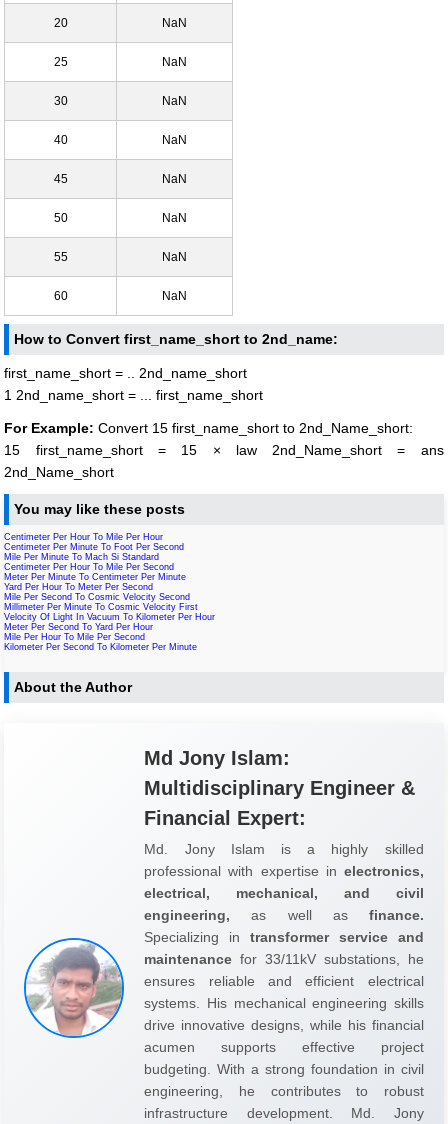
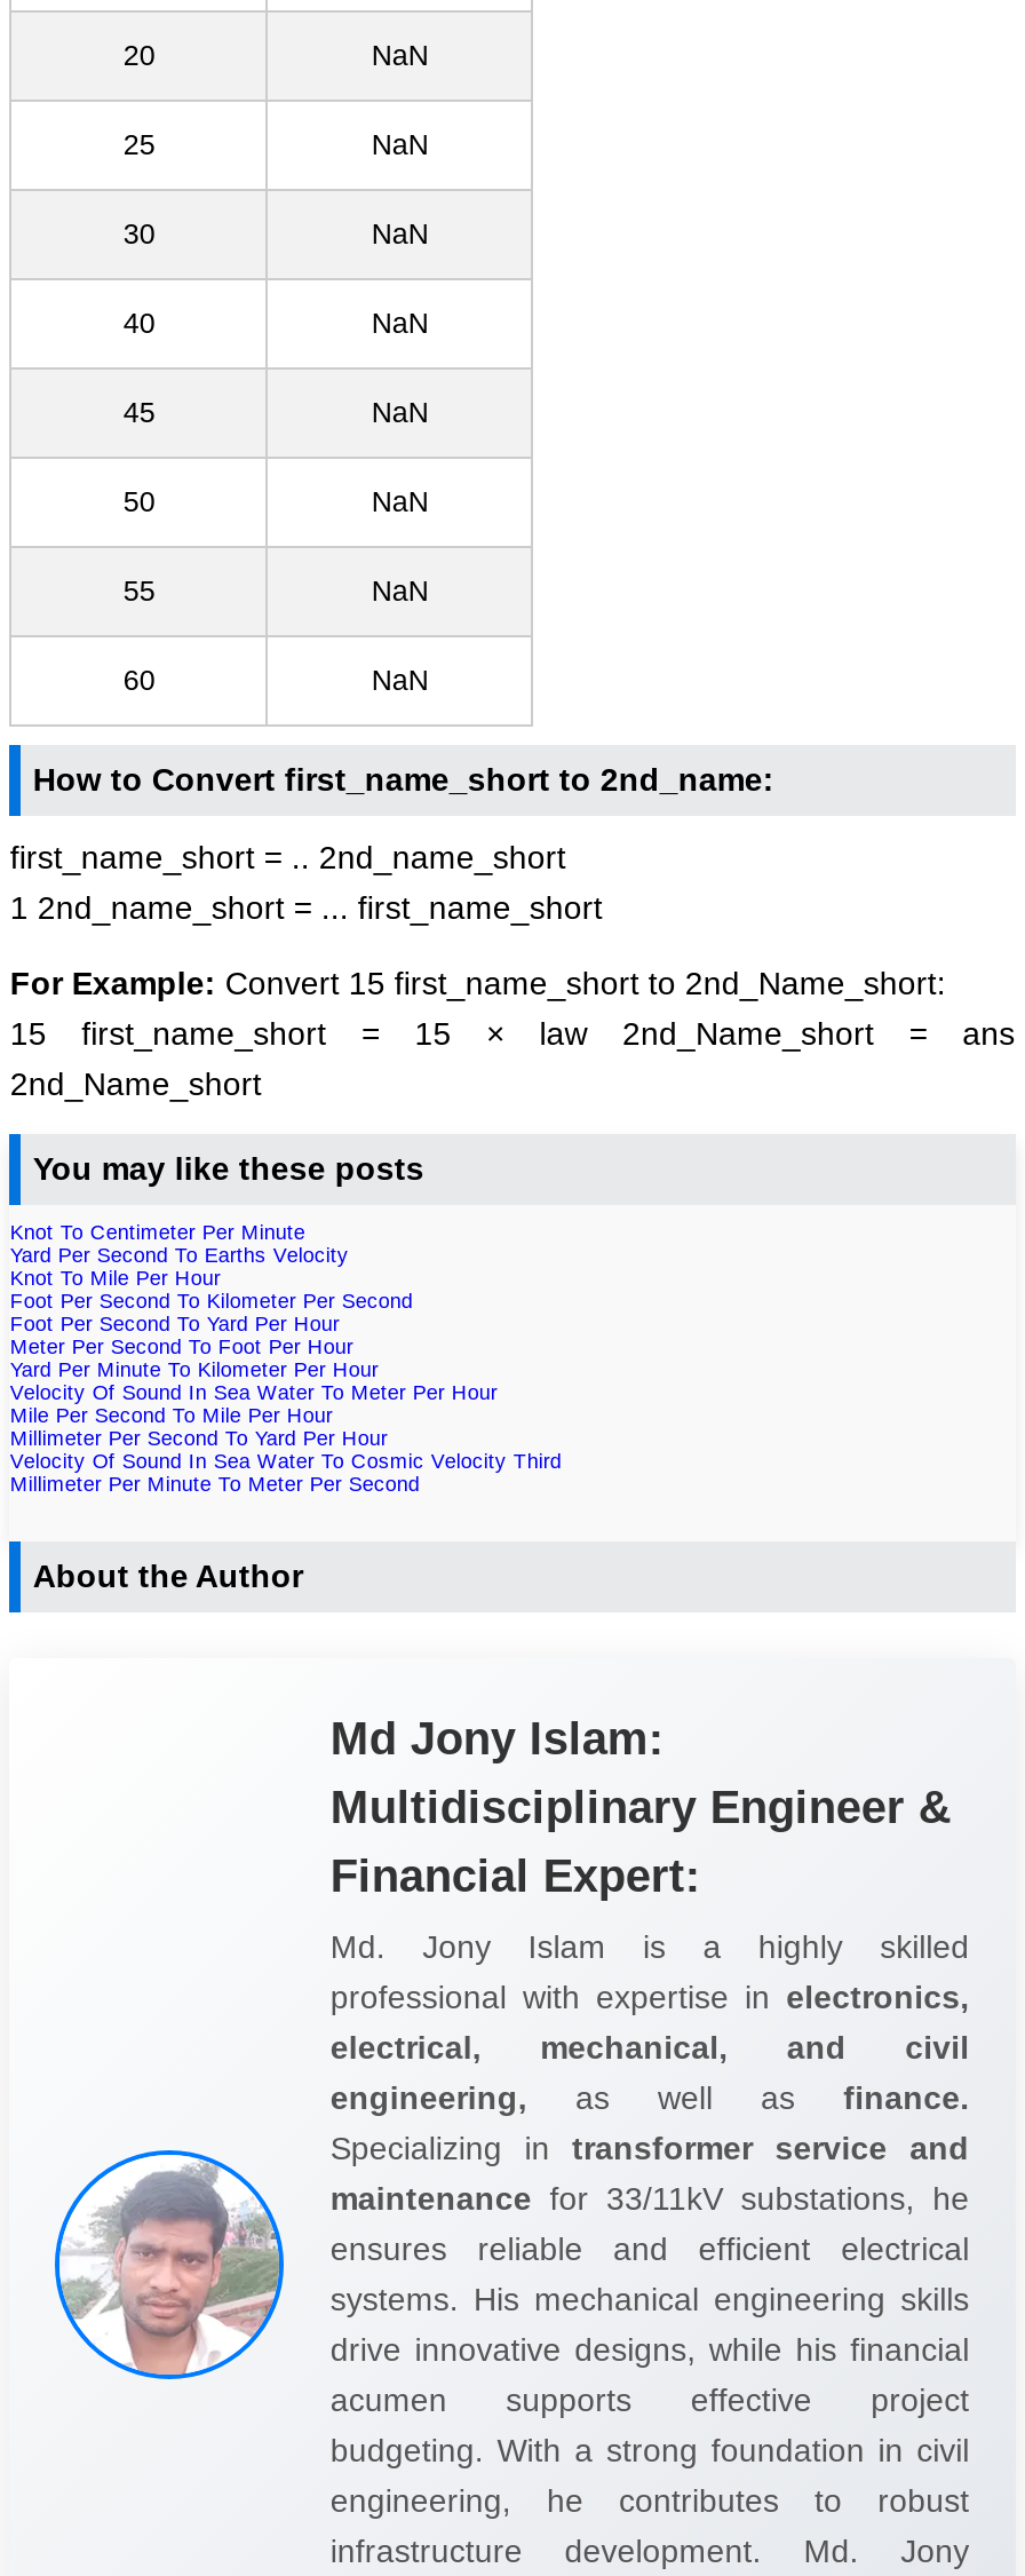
[4,532,215,652] Centimeter Per Hour To Mile Per Hour | Centimeter Per Minute To Foot Per Second | Mile Per Minute To Mach Si Standard | Centimeter Per Hour To Mile Per Second | Meter Per Minute To Centimeter Per Minute | Yard Per Hour To Meter Per Second | Mile Per Second To Cosmic Velocity Second | Millimeter Per Minute To Cosmic Velocity First | Velocity Of Light In Vacuum To Kilometer Per Hour | Meter Per Second To Yard Per Hour | Mile Per Hour To Mile Per Second | Kilometer Per Second To Kilometer Per Minute -> [10,1220,561,1495] Knot To Centimeter Per Minute | Yard Per Second To Earths Velocity | Knot To Mile Per Hour | Foot Per Second To Kilometer Per Second | Foot Per Second To Yard Per Hour | Meter Per Second To Foot Per Hour | Yard Per Minute To Kilometer Per Hour | Velocity Of Sound In Sea Water To Meter Per Hour | Mile Per Second To Mile Per Hour | Millimeter Per Second To Yard Per Hour | Velocity Of Sound In Sea Water To Cosmic Velocity Third | Millimeter Per Minute To Meter Per Second

